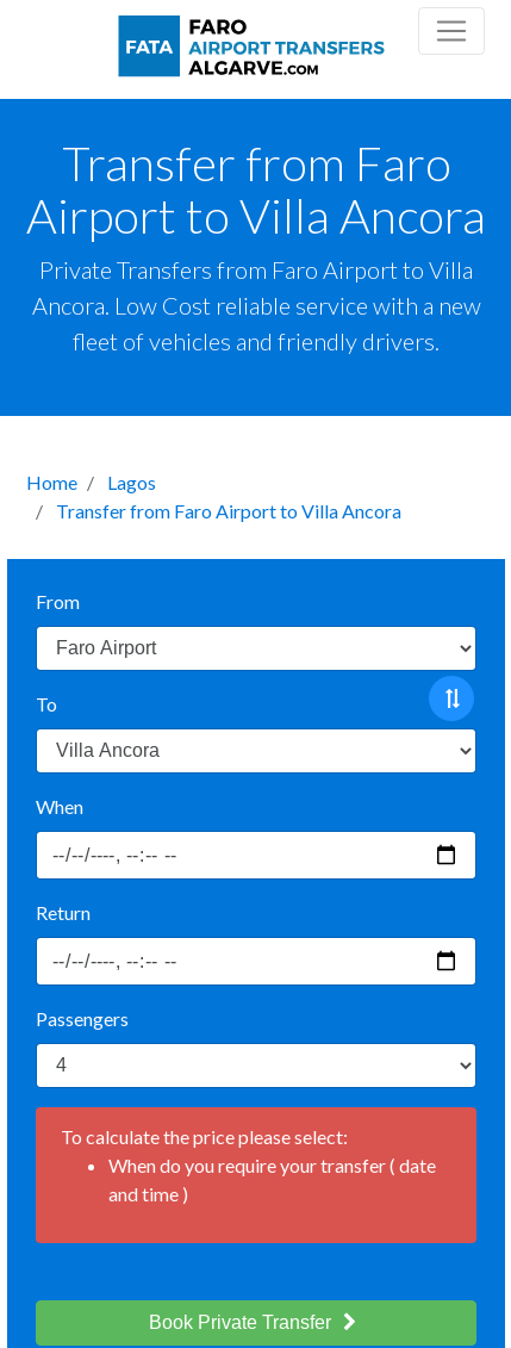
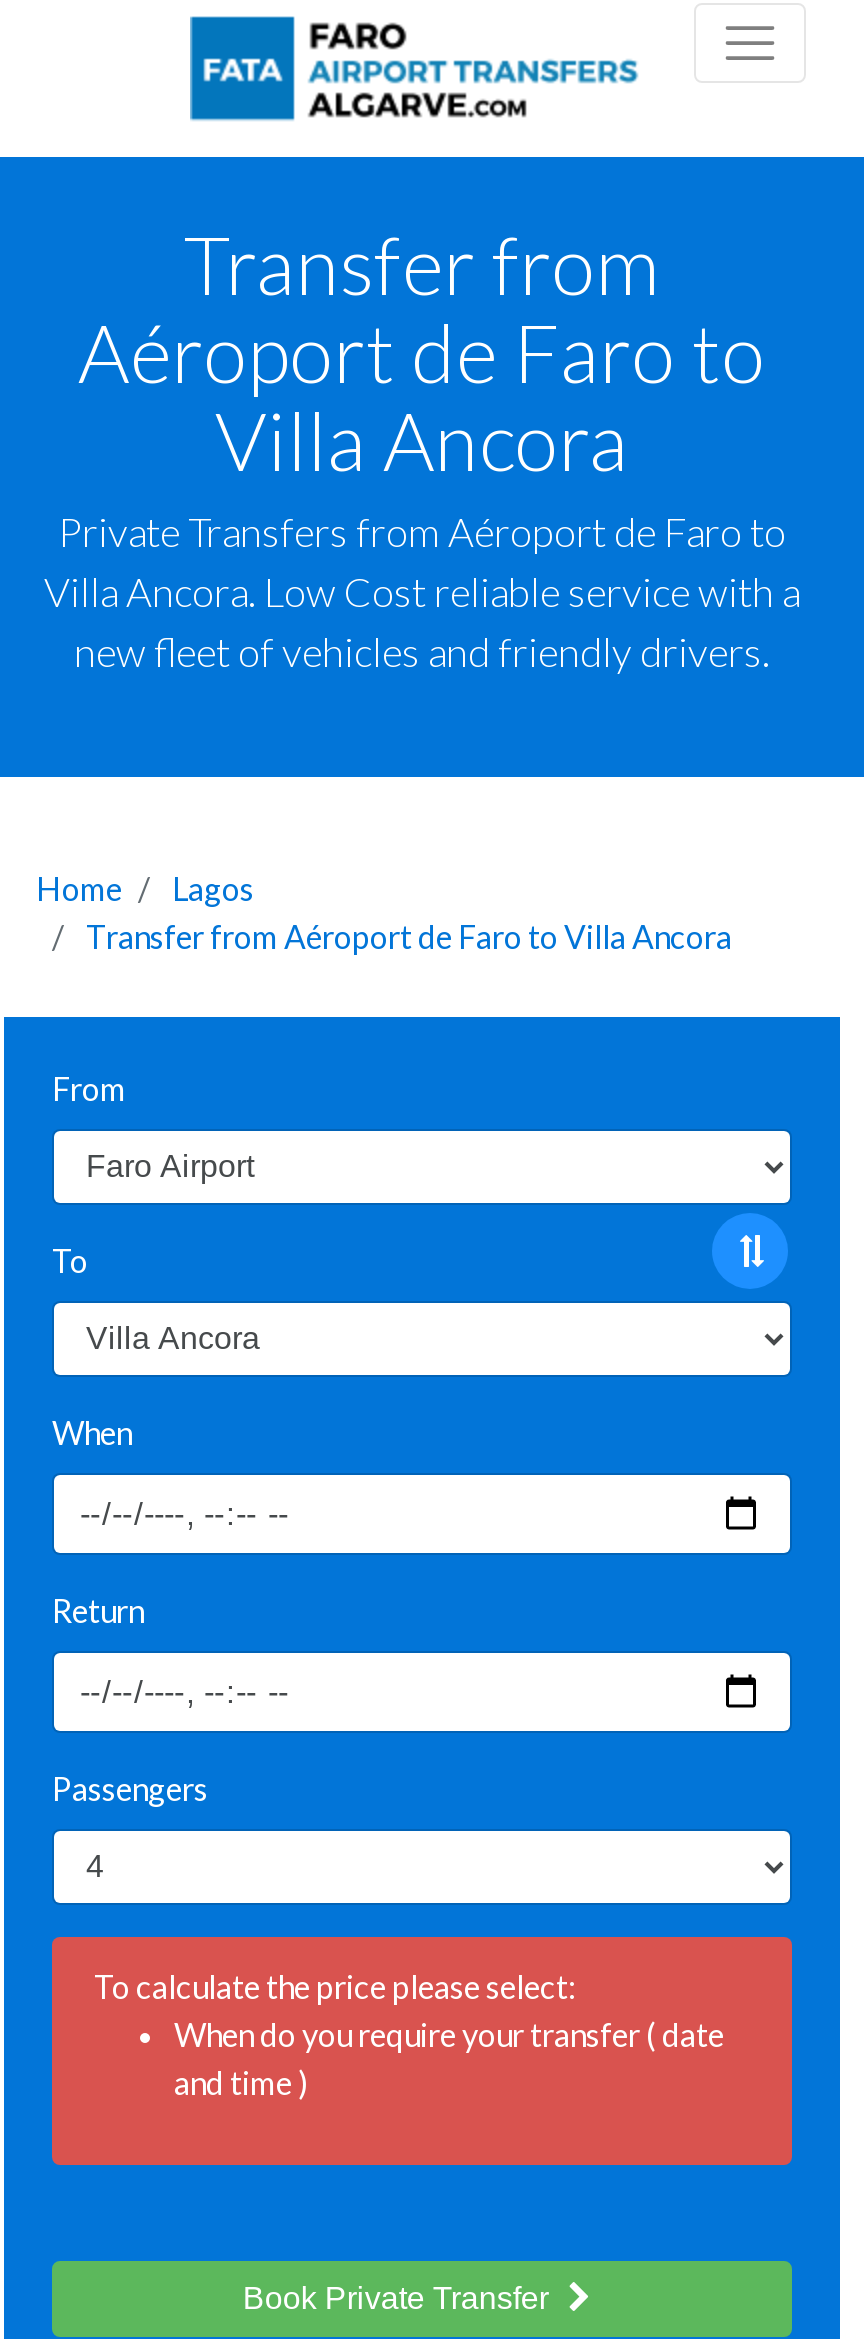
[26,135,486,355] Transfer from Faro | Airport to Villa Ancora | Private Transfers from Faro Airport to Villa | Ancora. Low Cost reliable service with a new | fleet of vehicles and friendly drivers. -> [44,217,800,675] Transfer from | Aéroport de Faro to | Villa Ancora | Private Transfers from Aéroport de Faro to | Villa Ancora. Low Cost reliable service with a | new fleet of vehicles and friendly drivers.
[56,499,401,522] Transfer from Faro Airport to Villa Ancora -> [86,917,732,955] Transfer from Aéroport de Faro to Villa Ancora

